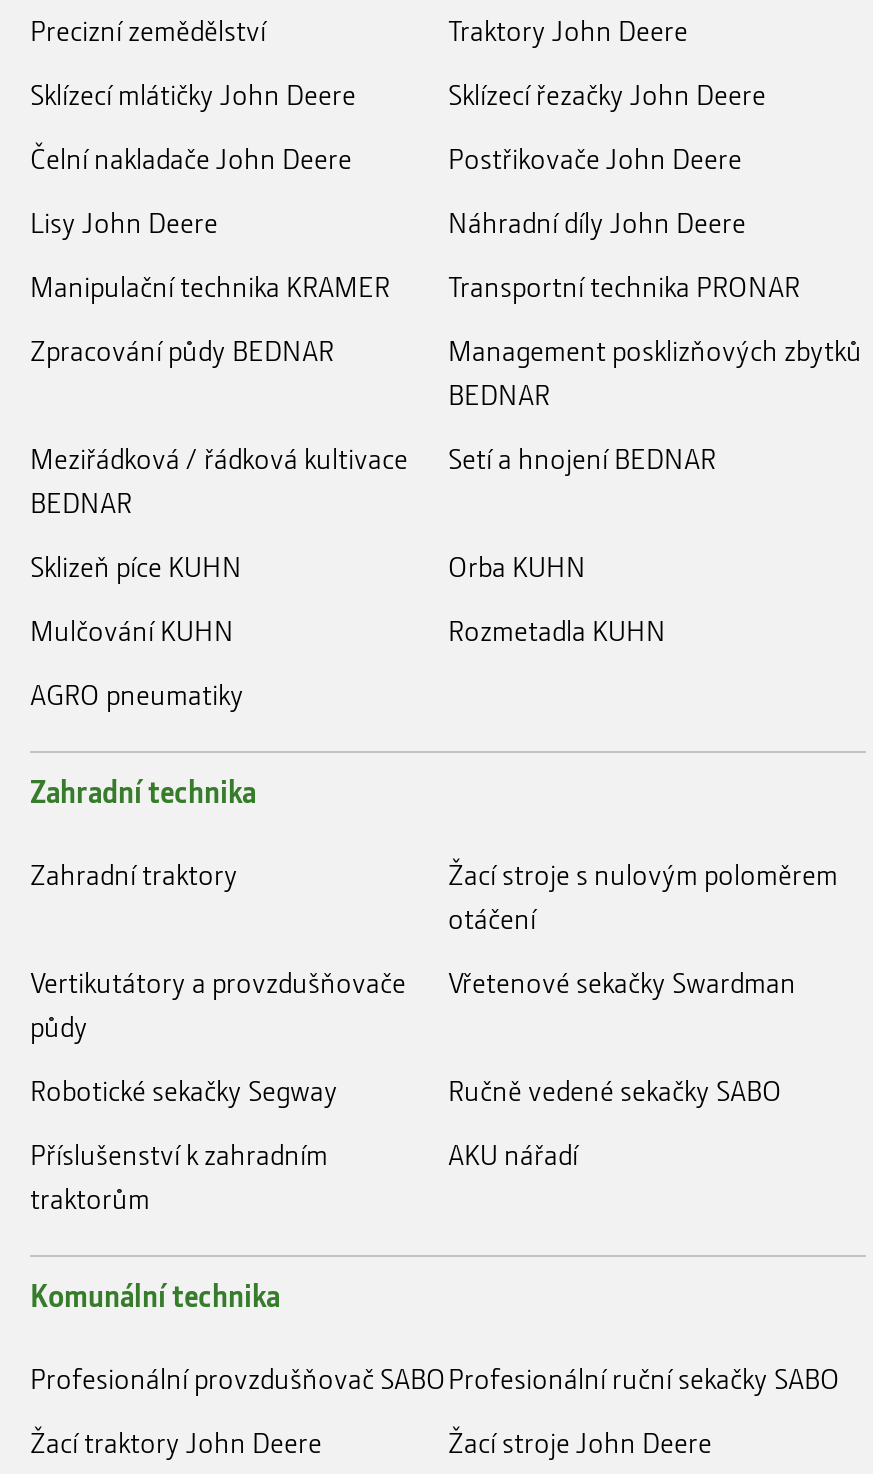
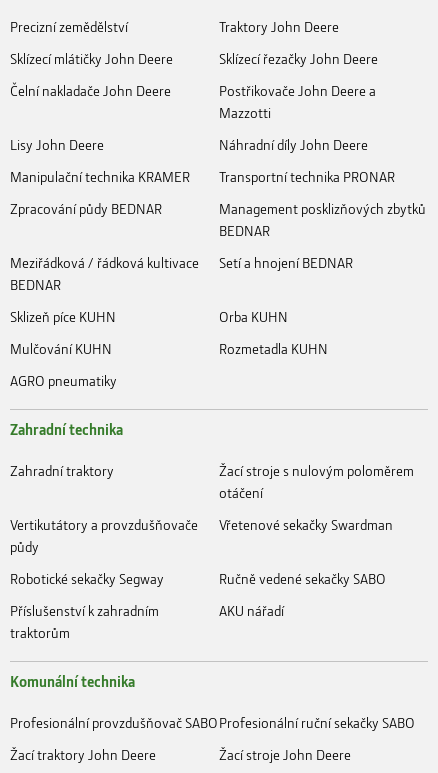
[448,138,742,176] Postřikovače John Deere -> [219,81,376,122] Postřikovače John Deere a | Mazzotti

